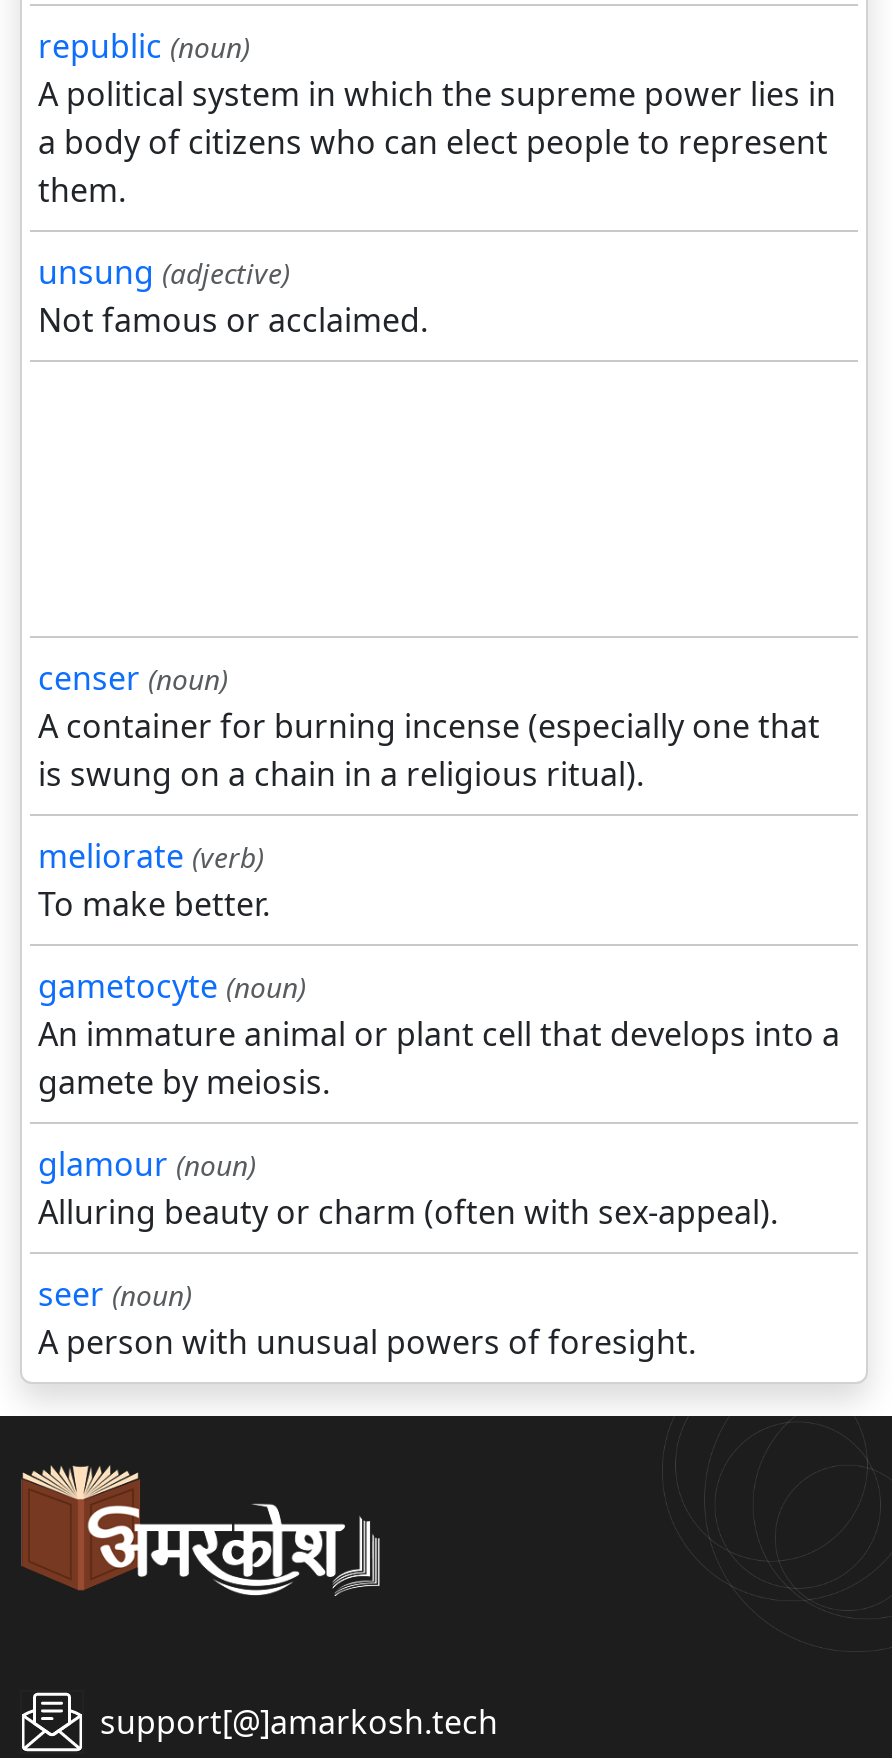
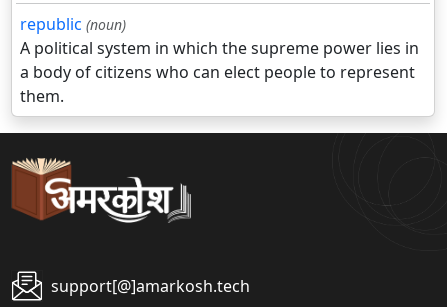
[38,250,428,342] unsung (adjective) | Not famous or acclaimed. -> none
[38,656,840,1364] censer (noun) | A container for burning incense (especially one that | is swung on a chain in a religious ritual). | meliorate (verb) | To make better. | gametocyte (noun) | An immature animal or plant cell that develops into a | gamete by meiosis. | glamour (noun) | Alluring beauty or charm (often with sex-appeal). | seer (noun) | A person with unusual powers of foresight. -> none

